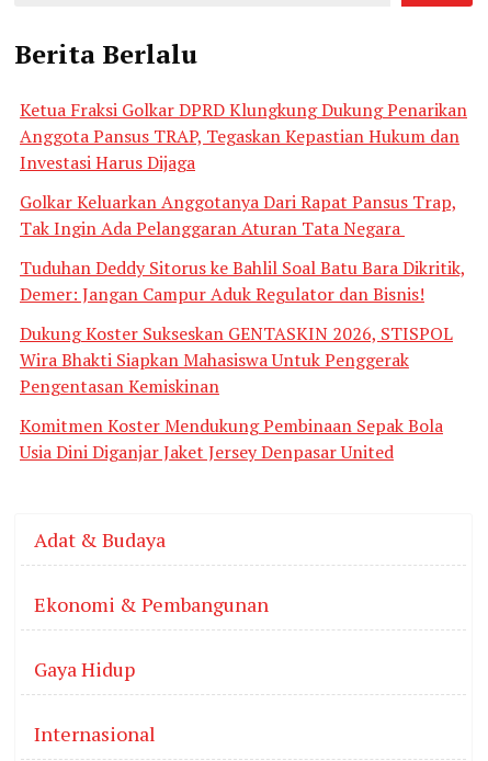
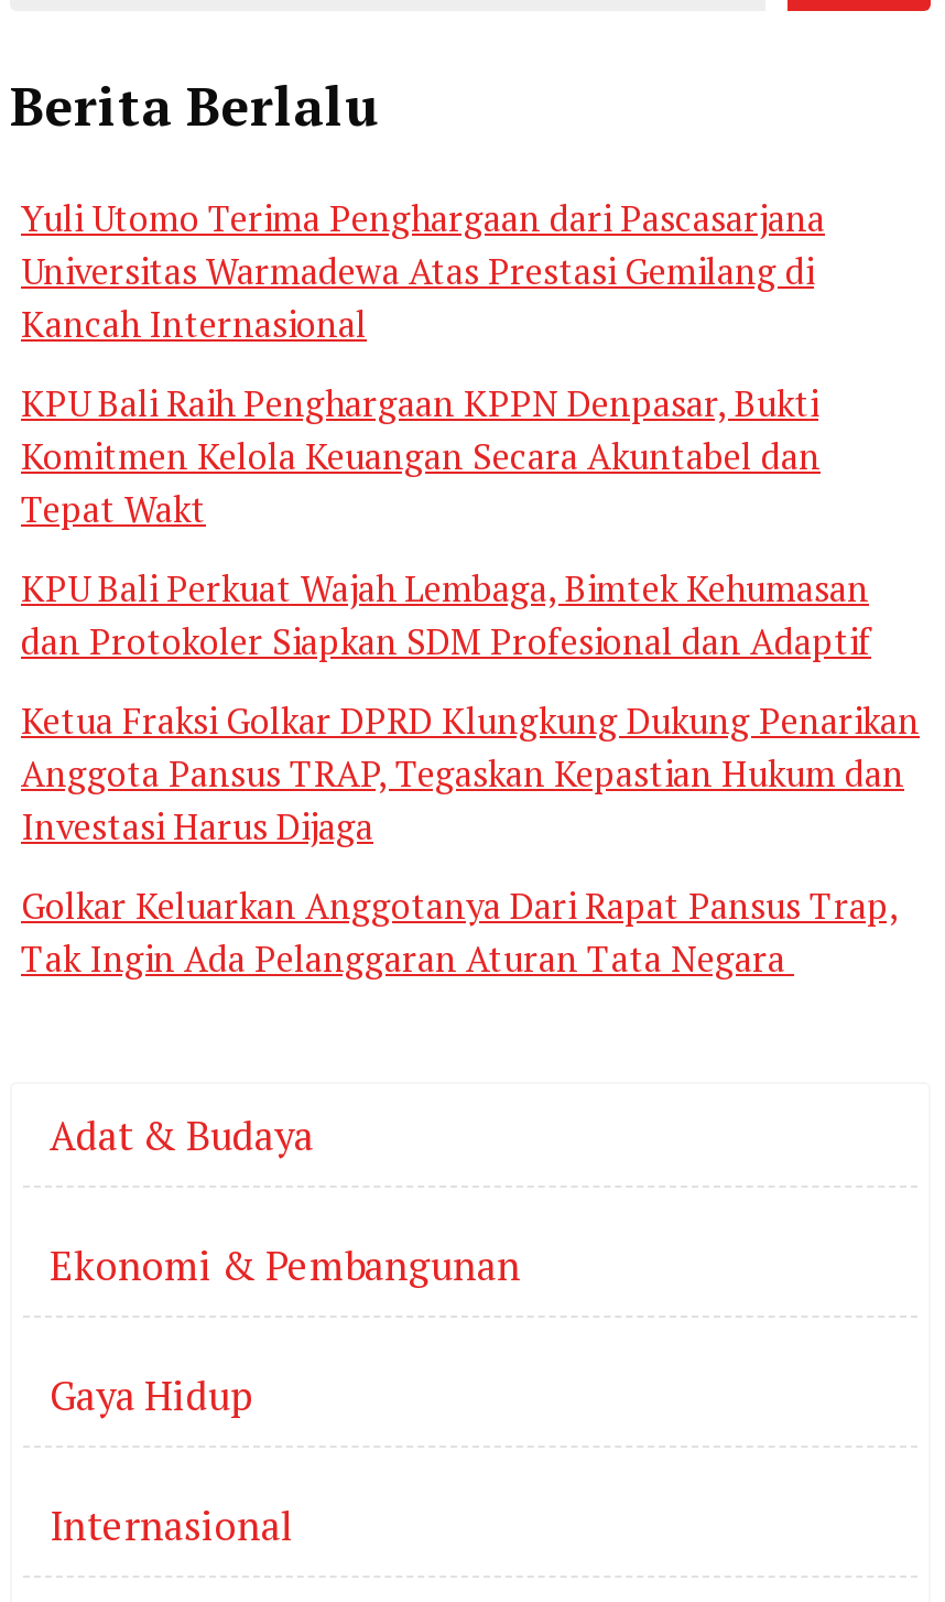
none -> [21,194,871,665] Yuli Utomo Terima Penghargaan dari Pascasarjana | Universitas Warmadewa Atas Prestasi Gemilang di | Kancah Internasional | KPU Bali Raih Penghargaan KPPN Denpasar, Bukti | Komitmen Kelola Keuangan Secara Akuntabel dan | Tepat Wakt | KPU Bali Perkuat Wajah Lembaga, Bimtek Kehumasan | dan Protokoler Siapkan SDM Profesional dan Adaptif
moved [20,97,467,240] -> [21,696,920,983]: Ketua Fraksi Golkar DPRD Klungkung Dukung Penarikan | Anggota Pansus TRAP, Tegaskan Kepastian Hukum dan | Investasi Harus Dijaga | Golkar Keluarkan Anggotanya Dari Rapat Pansus Trap, | Tak Ingin Ada Pelanggaran Aturan Tata Negara
[20,255,466,464] Tuduhan Deddy Sitorus ke Bahlil Soal Batu Bara Dikritik, | Demer: Jangan Campur Aduk Regulator dan Bisnis! | Dukung Koster Sukseskan GENTASKIN 2026, STISPOL | Wira Bhakti Siapkan Mahasiswa Untuk Penggerak | Pengentasan Kemiskinan | Komitmen Koster Mendukung Pembinaan Sepak Bola | Usia Dini Diganjar Jaket Jersey Denpasar United -> none

